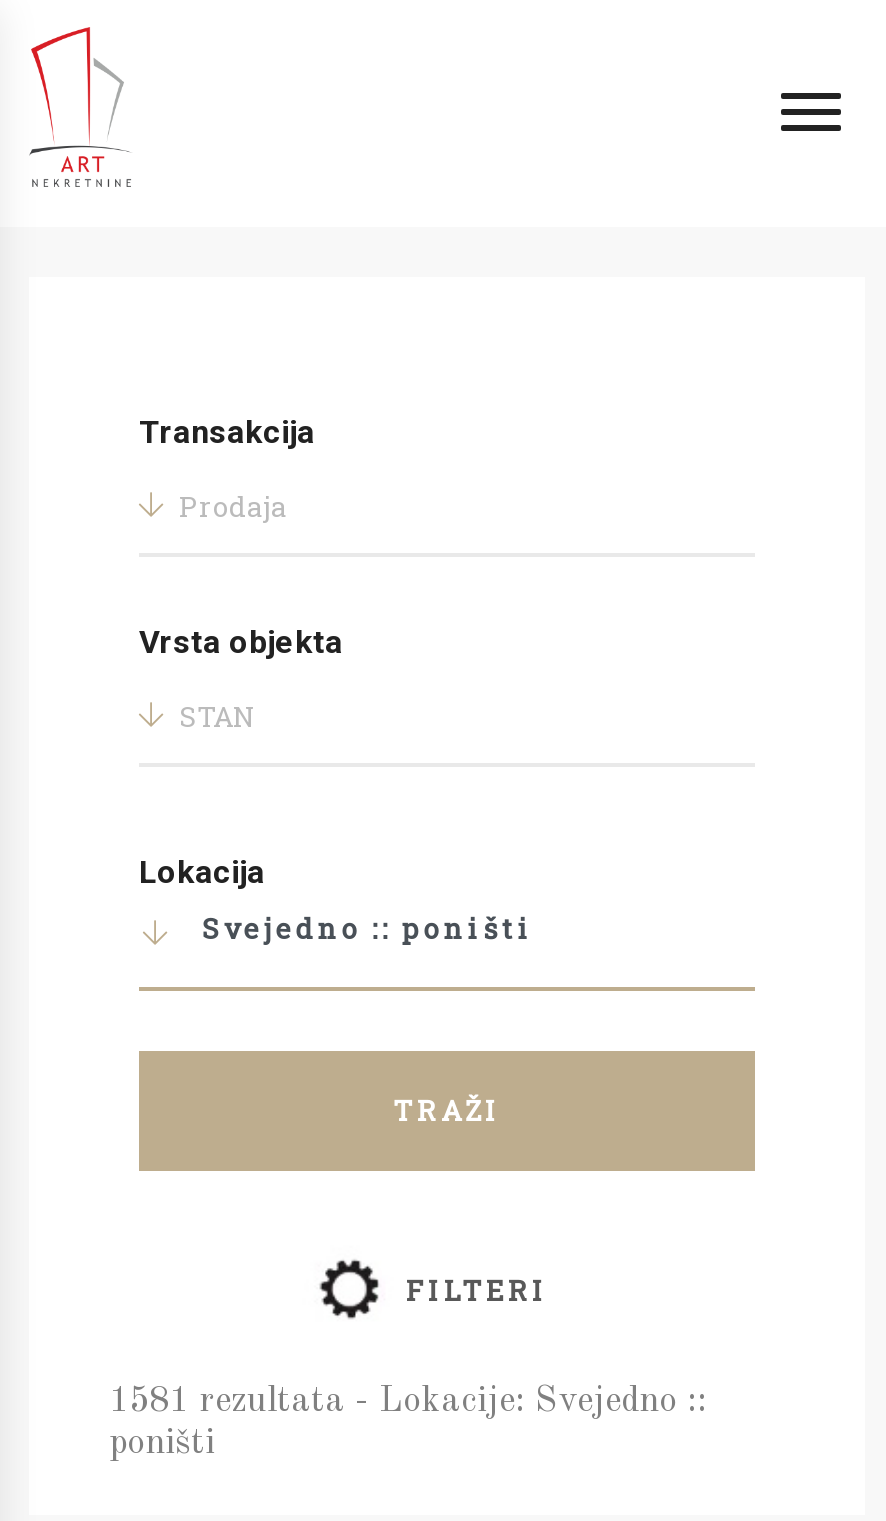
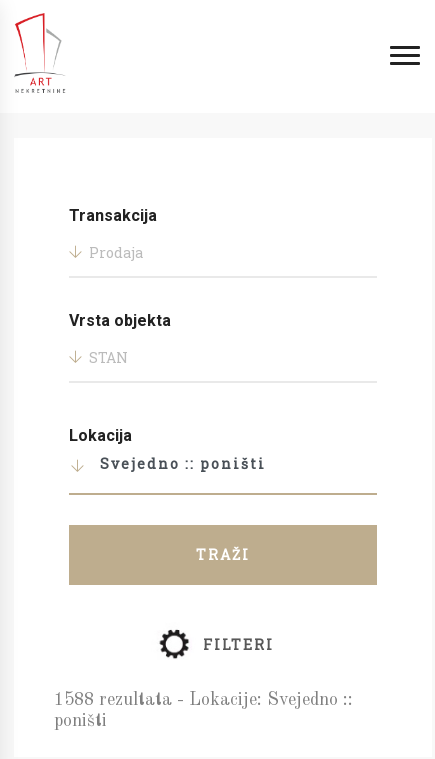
[109,1383,707,1419] 1581 rezultata - Lokacije: Svejedno :: -> [54,691,353,709] 1588 rezultata - Lokacije: Svejedno ::

